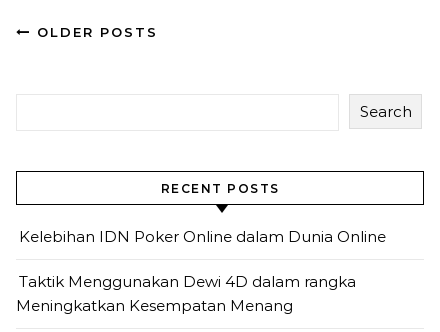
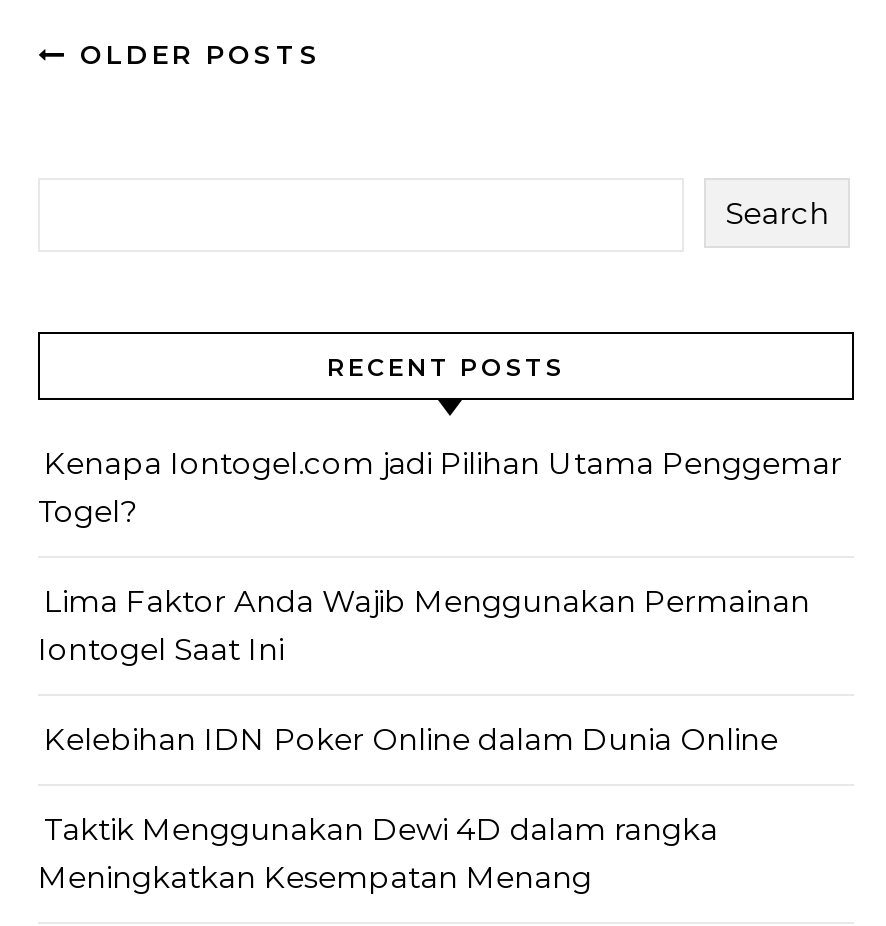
none -> [38,444,842,668] Kenapa Iontogel.com jadi Pilihan Utama Penggemar | Togel? | Lima Faktor Anda Wajib Menggunakan Permainan | Iontogel Saat Ini

